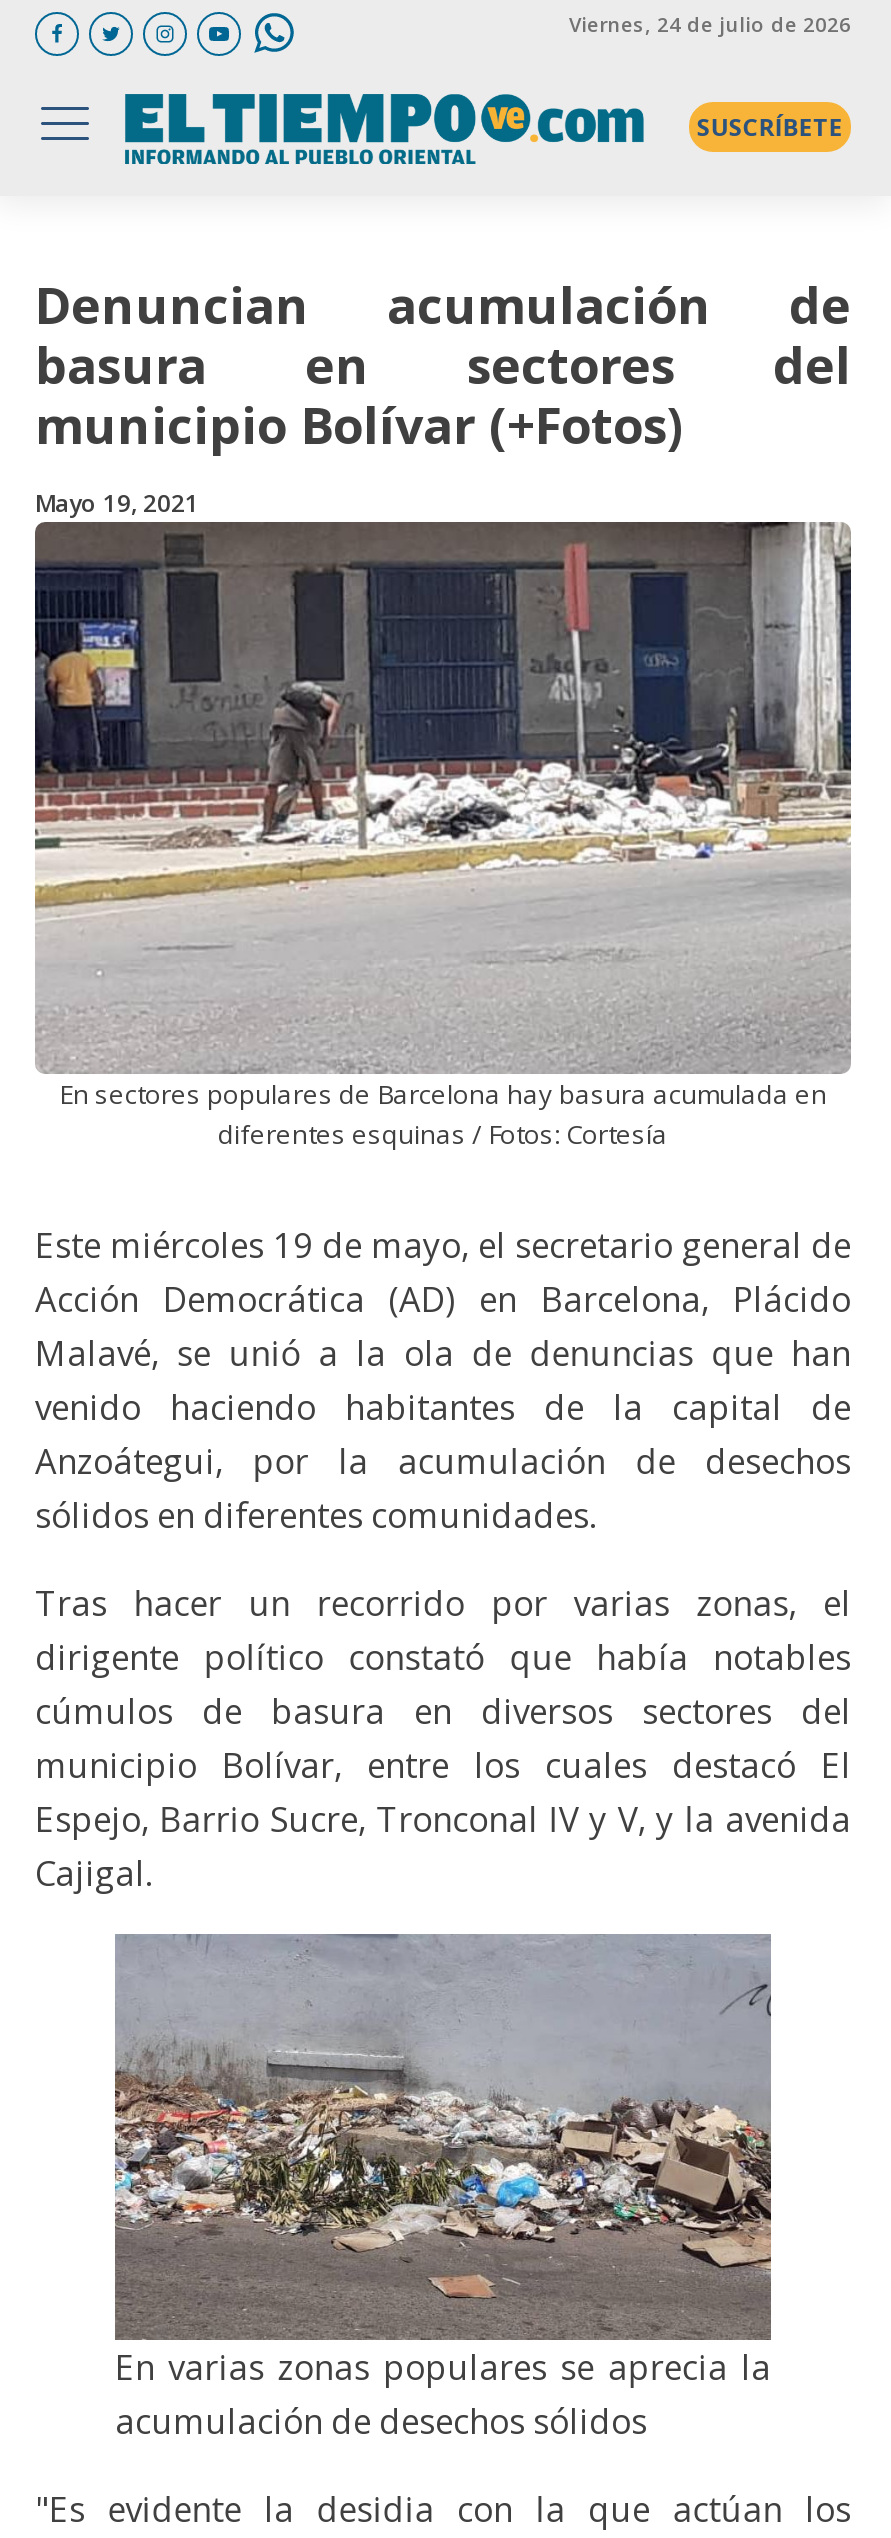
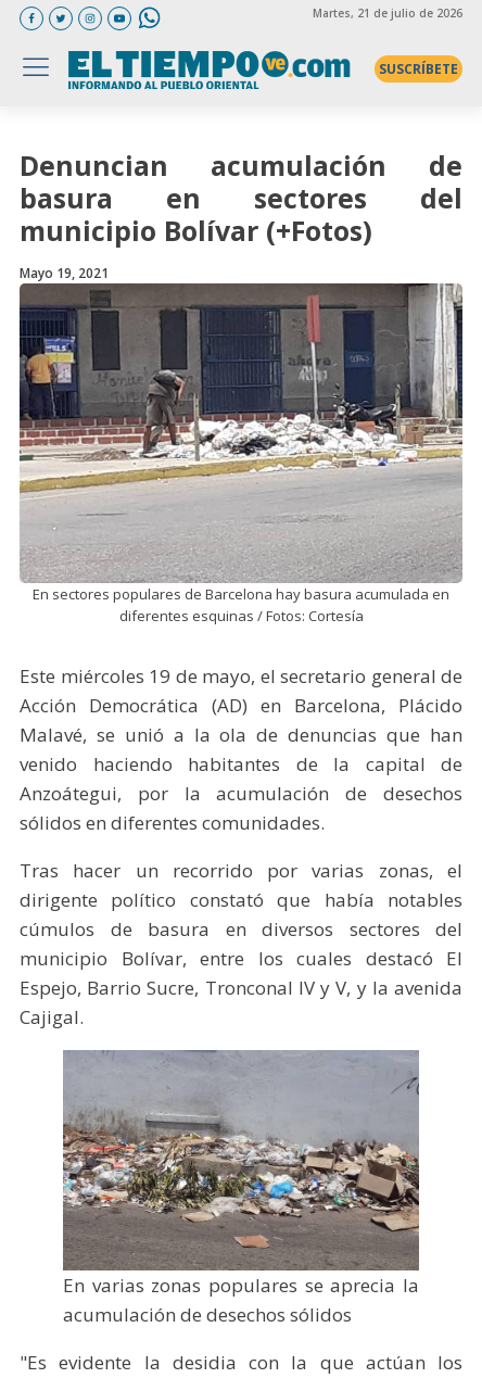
[569,9,851,37] Viernes, 24 de julio de 2026 -> [313,5,462,20] Martes, 21 de julio de 2026

